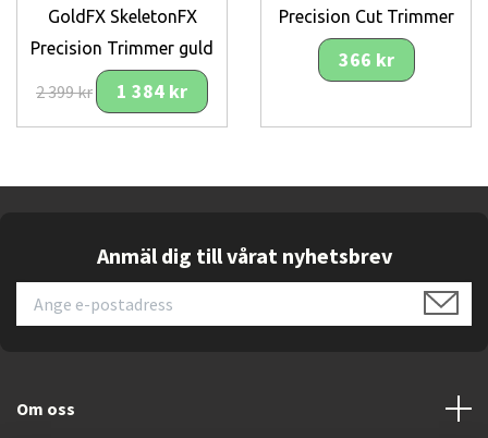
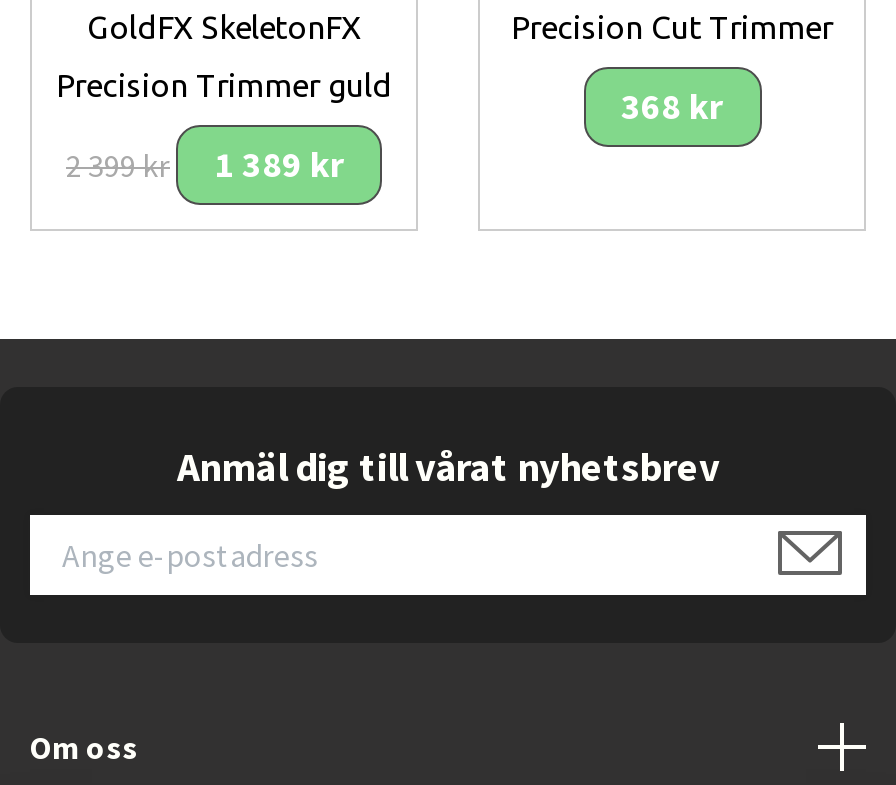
[338,47,394,72] 366 kr -> [621,84,723,130] 368 kr
[36,79,187,104] 2 399 kr 1 384 kr -> [66,142,344,188] 2 399 kr 1 389 kr

